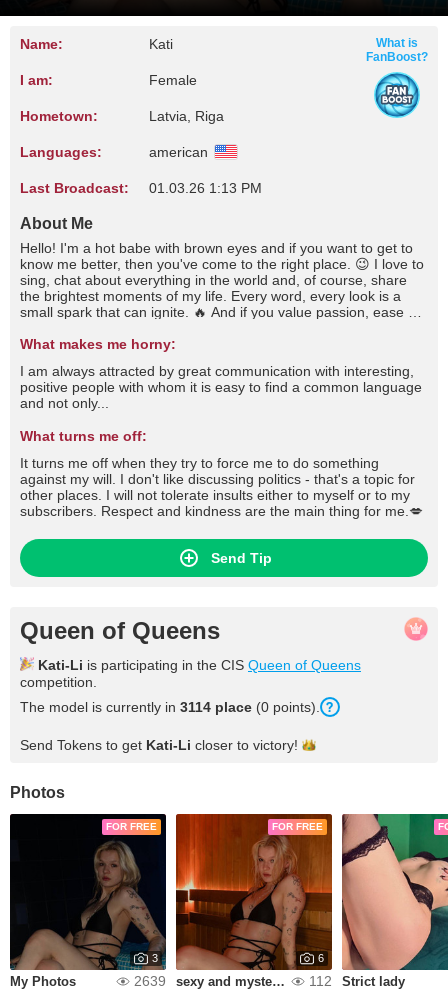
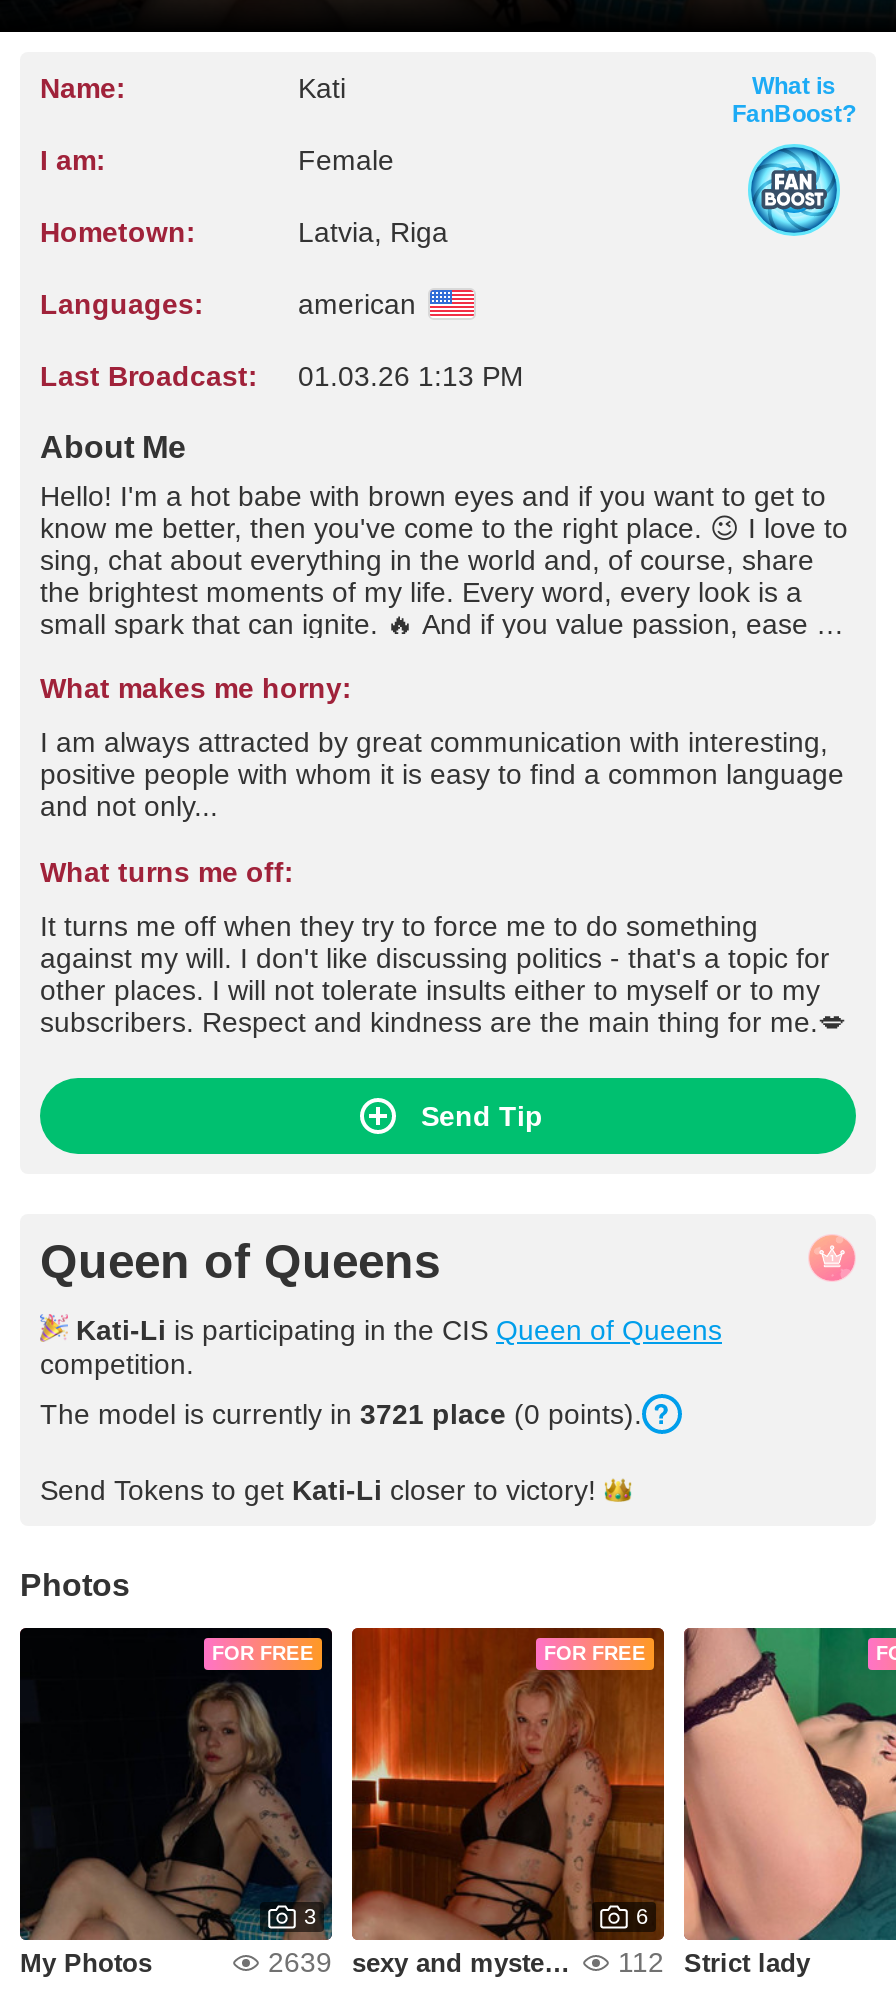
[20,699,320,715] The model is currently in 3114 place (0 points). -> [40,1398,642,1430] The model is currently in 3721 place (0 points).

